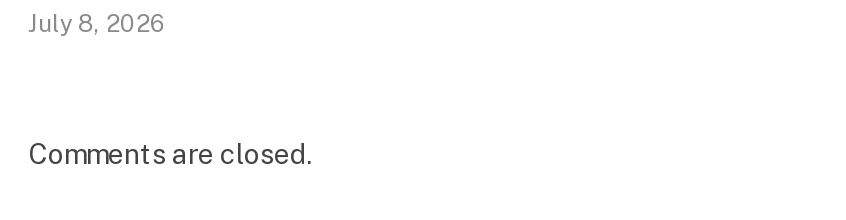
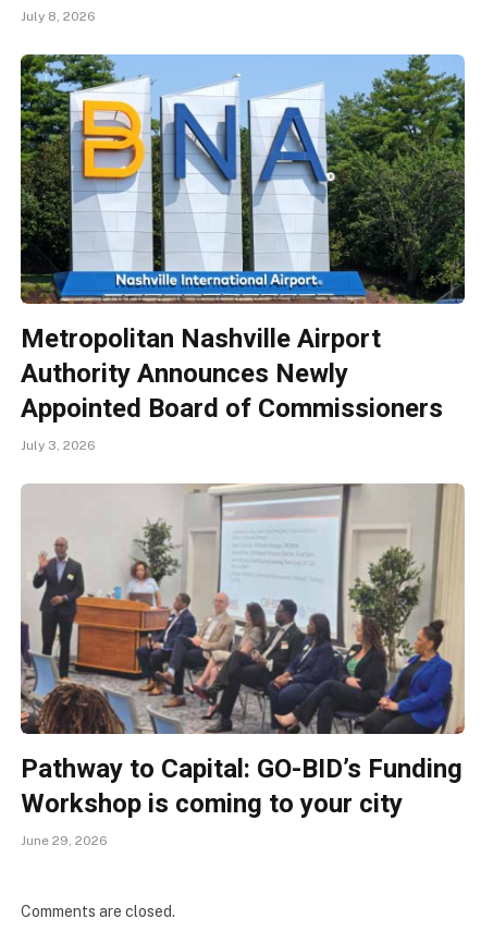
none -> [20,53,466,453] [image] | Metropolitan Nashville Airport | Authority Announces Newly | Appointed Board of Commissioners | July 3, 2026
none -> [20,482,466,848] [image] | Pathway to Capital: GO-BID’s Funding | Workshop is coming to your city | June 29, 2026

